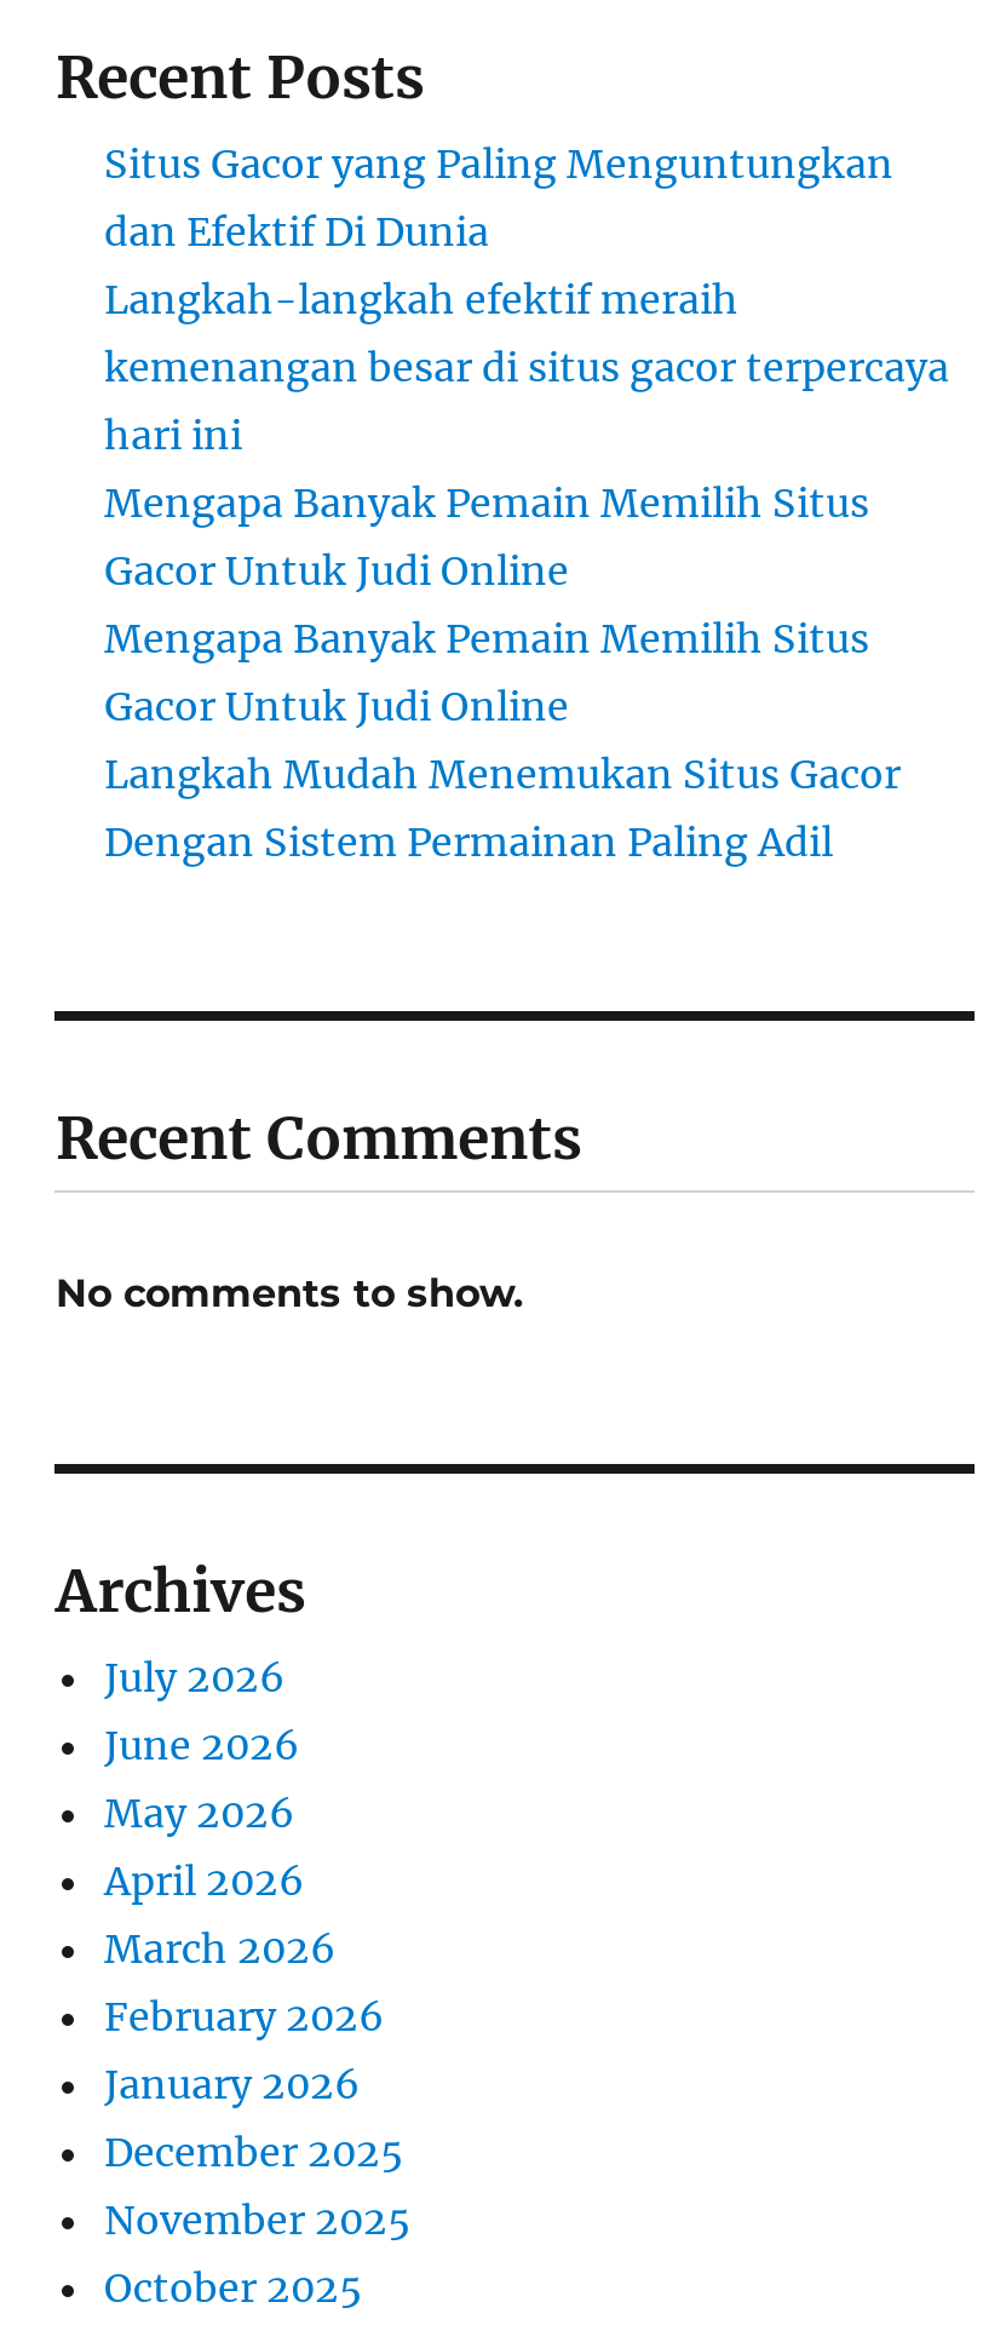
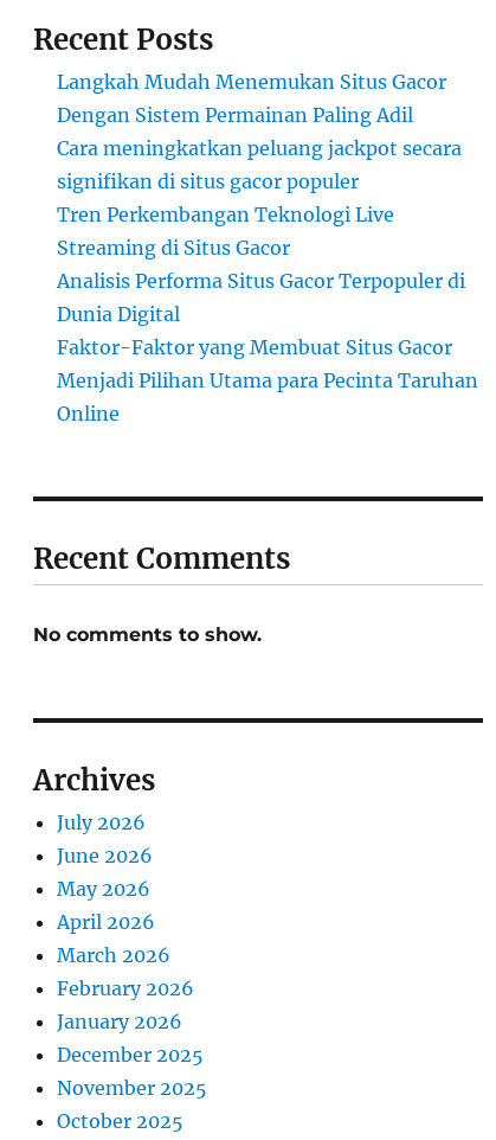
[104,139,949,730] Situs Gacor yang Paling Menguntungkan | dan Efektif Di Dunia | Langkah-langkah efektif meraih | kemenangan besar di situs gacor terpercaya | hari ini | Mengapa Banyak Pemain Memilih Situs | Gacor Untuk Judi Online | Mengapa Banyak Pemain Memilih Situs | Gacor Untuk Judi Online -> none
moved [104,750,901,866] -> [57,70,447,127]: Langkah Mudah Menemukan Situs Gacor | Dengan Sistem Permainan Paling Adil
none -> [57,136,479,426] Cara meningkatkan peluang jackpot secara | signifikan di situs gacor populer | Tren Perkembangan Teknologi Live | Streaming di Situs Gacor | Analisis Performa Situs Gacor Terpopuler di | Dunia Digital | Faktor-Faktor yang Membuat Situs Gacor | Menjadi Pilihan Utama para Pecinta Taruhan | Online

